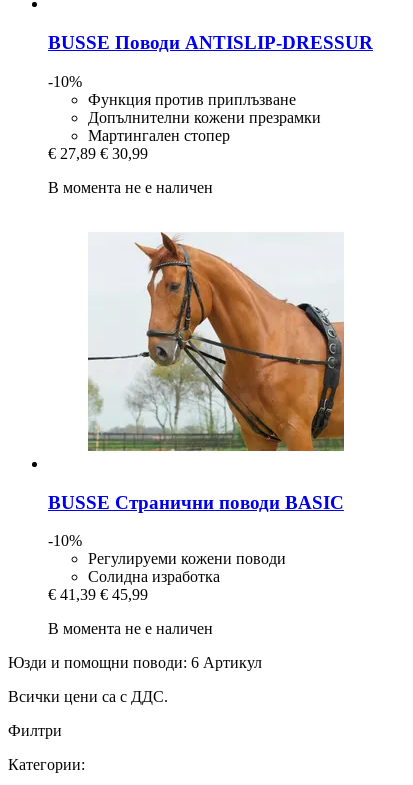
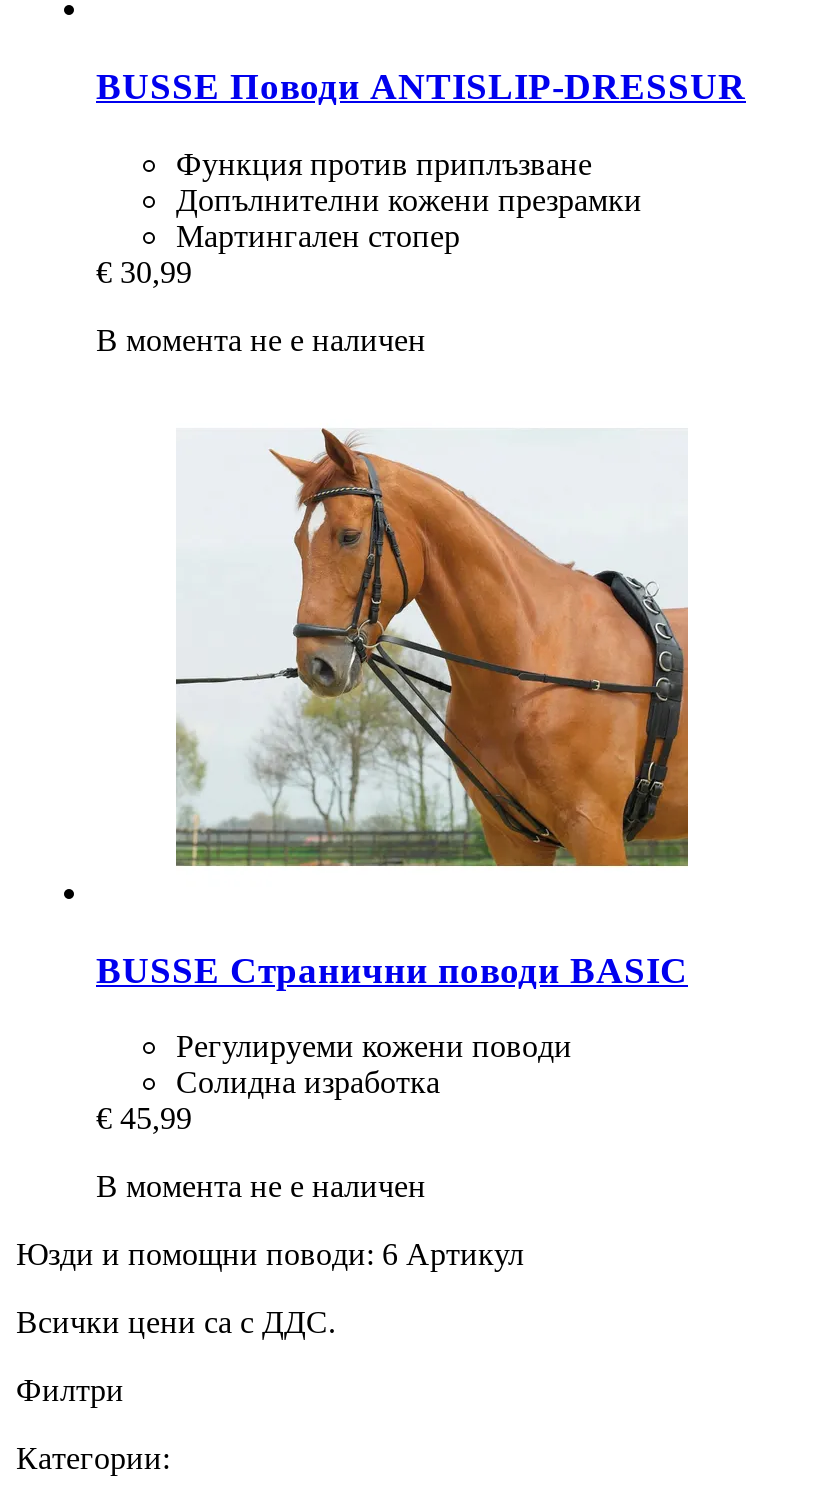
[48,73,82,90] -10% -> none
[48,145,148,162] € 27,89 € 30,99 -> [96,255,192,289] € 30,99
[48,532,82,549] -10% -> none
[48,586,148,603] € 41,39 € 45,99 -> [96,1102,192,1136] € 45,99

